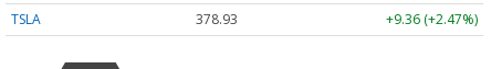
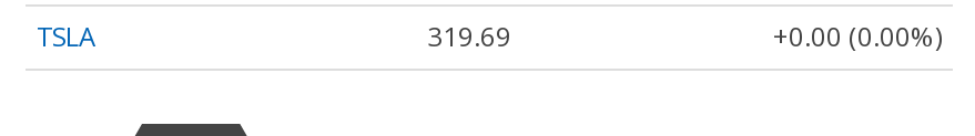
[196,10,478,29] 378.93 | +9.36 (+2.47%) -> [427,17,942,55] 319.69 | +0.00 (0.00%)

